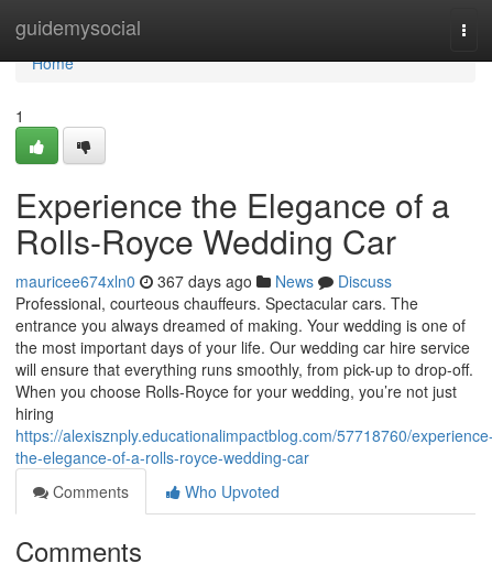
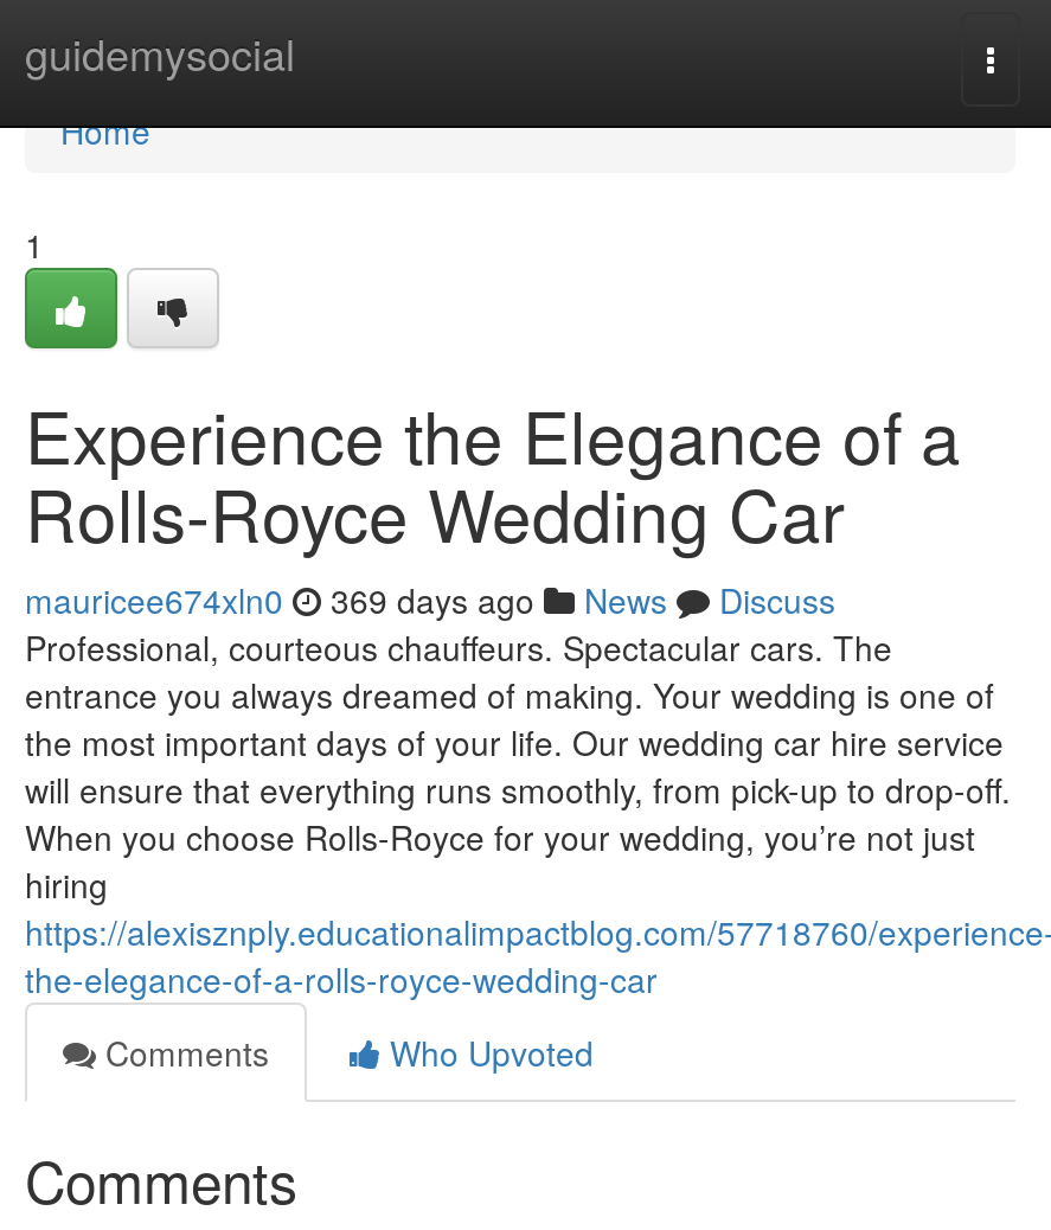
[15,270,392,292] mauricee674xln0 367 days ago News Discuss -> [25,576,835,623] mauricee674xln0 369 days ago News Discuss

